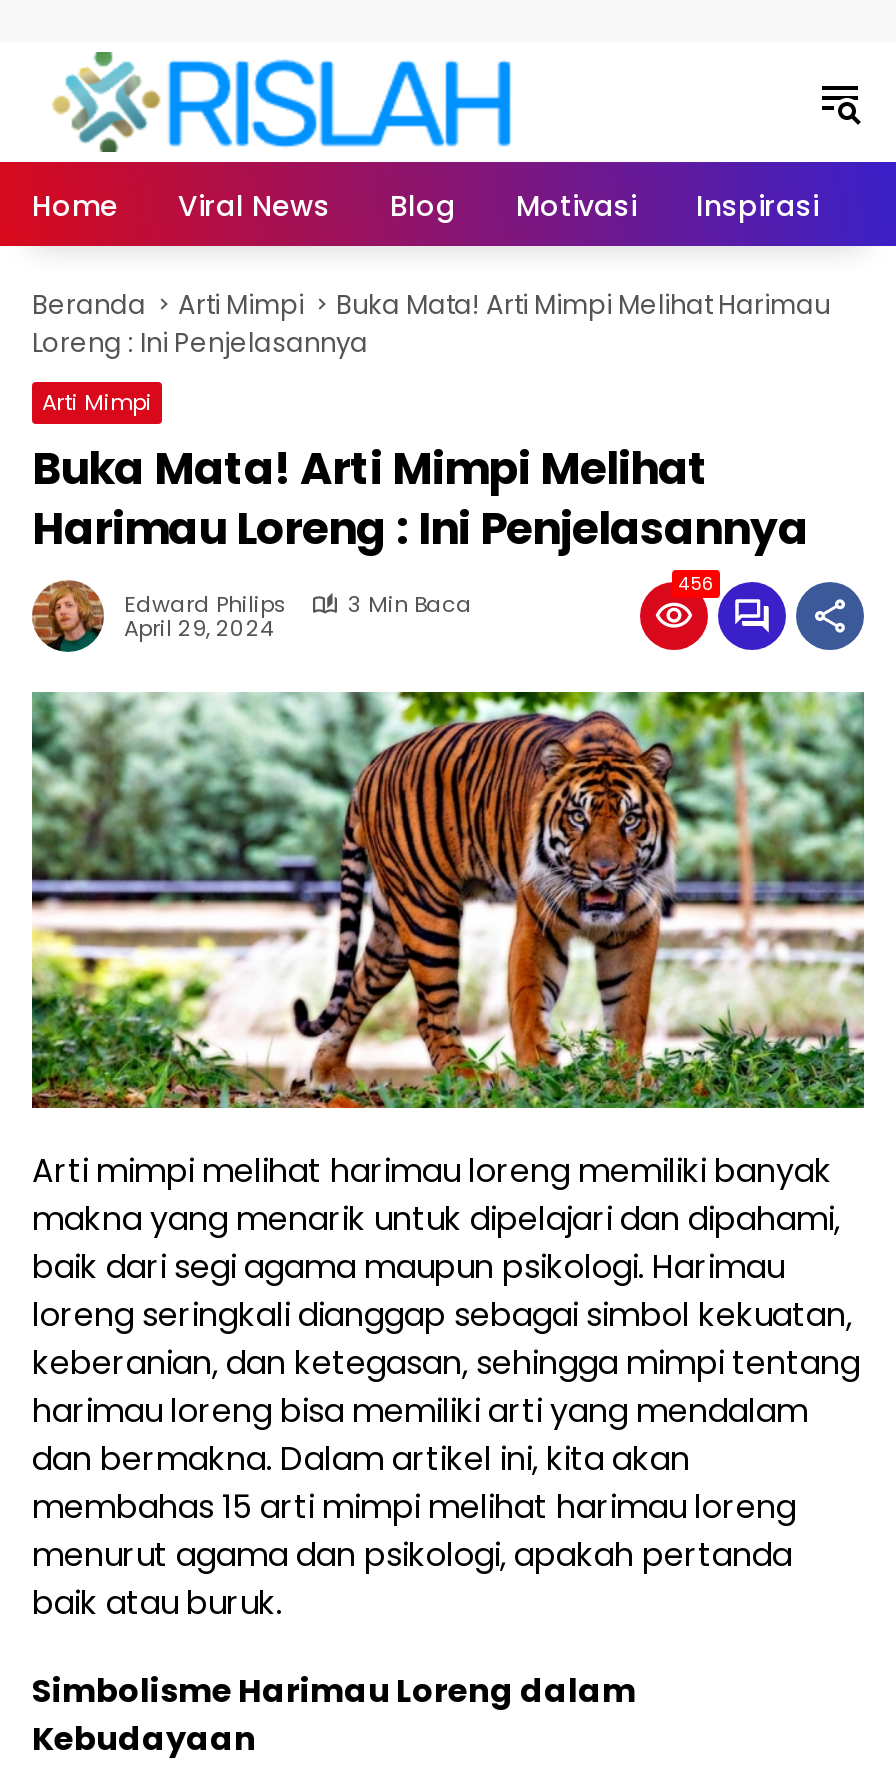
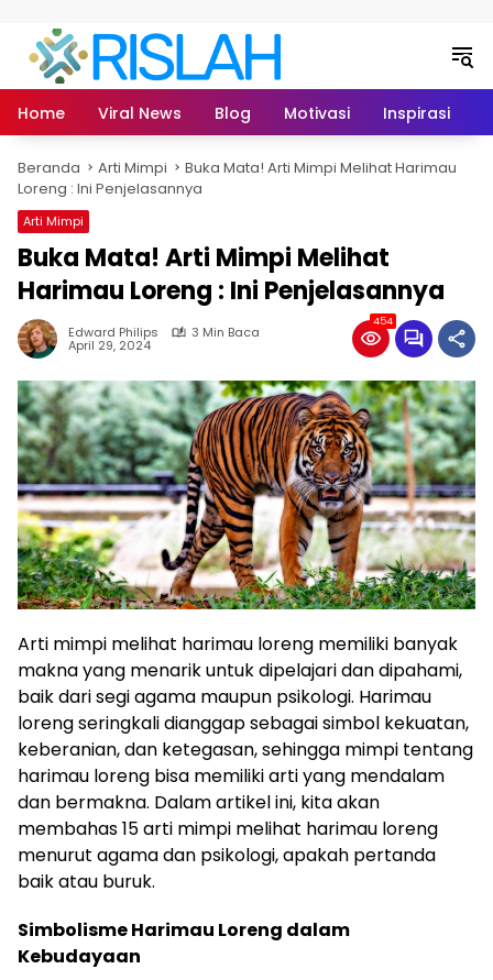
[678,572,714,596] 456 -> [373,315,393,328] 454

